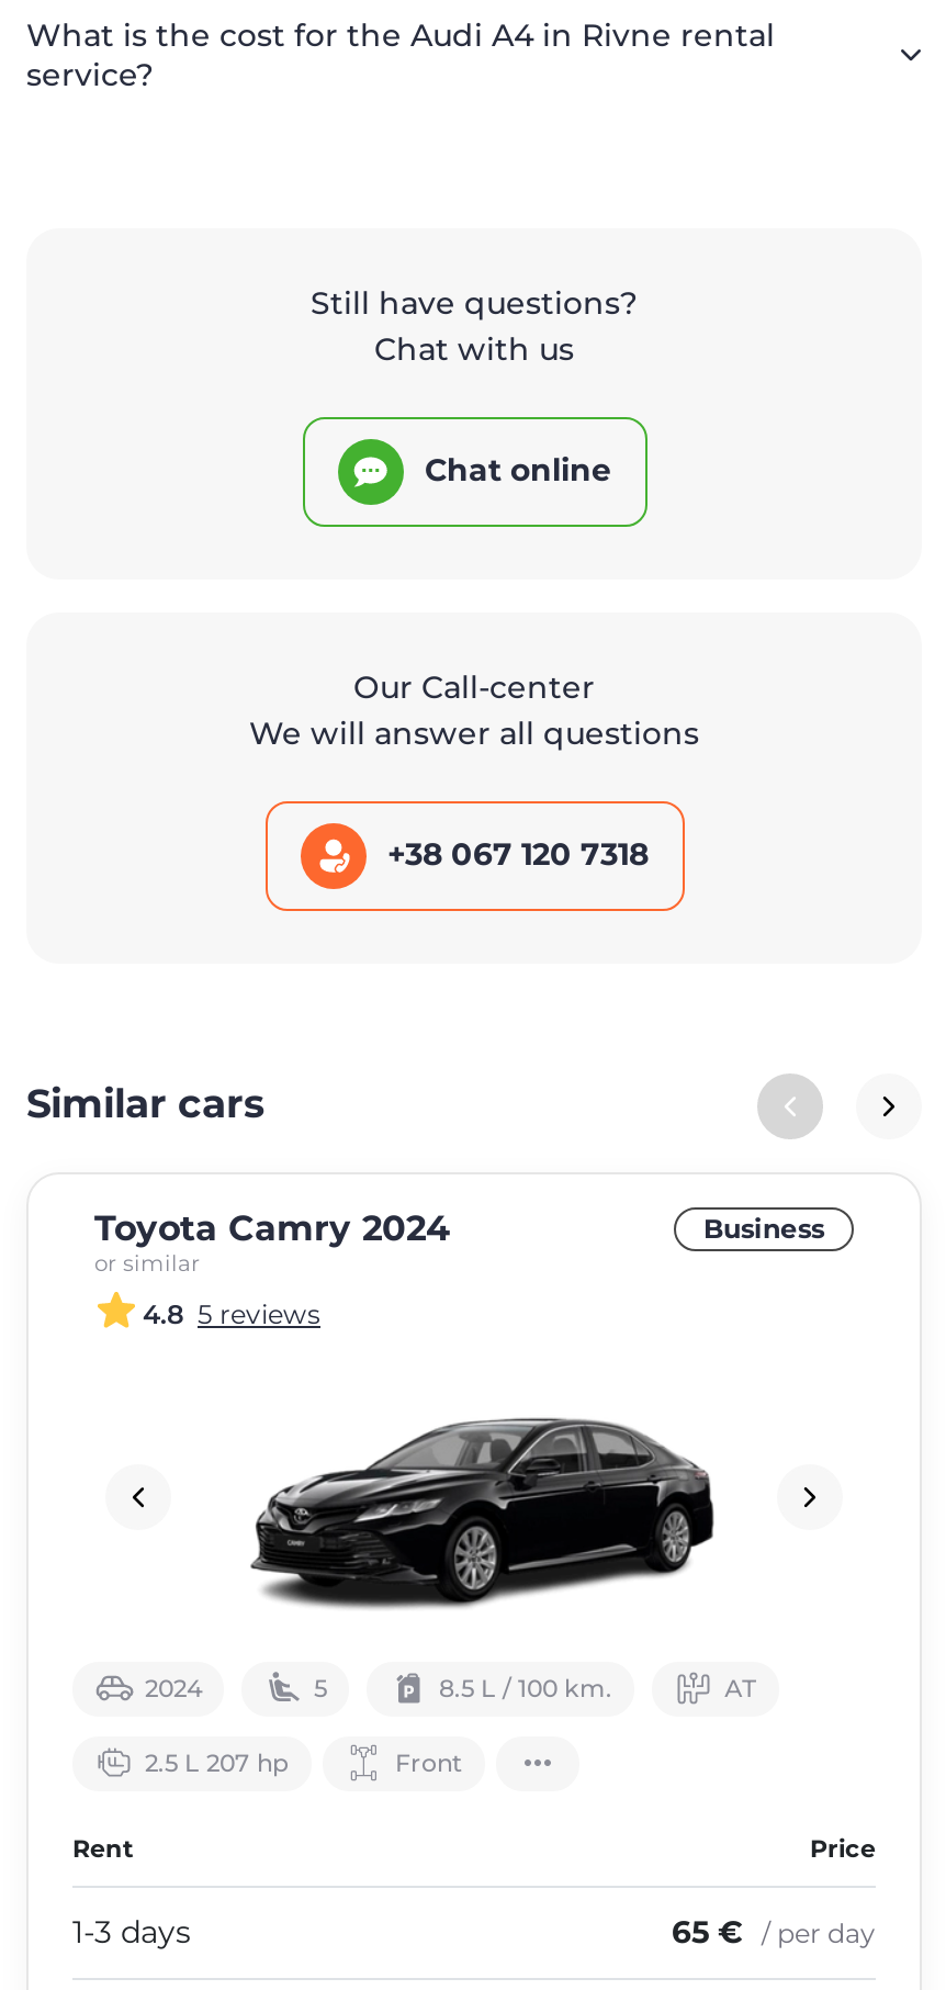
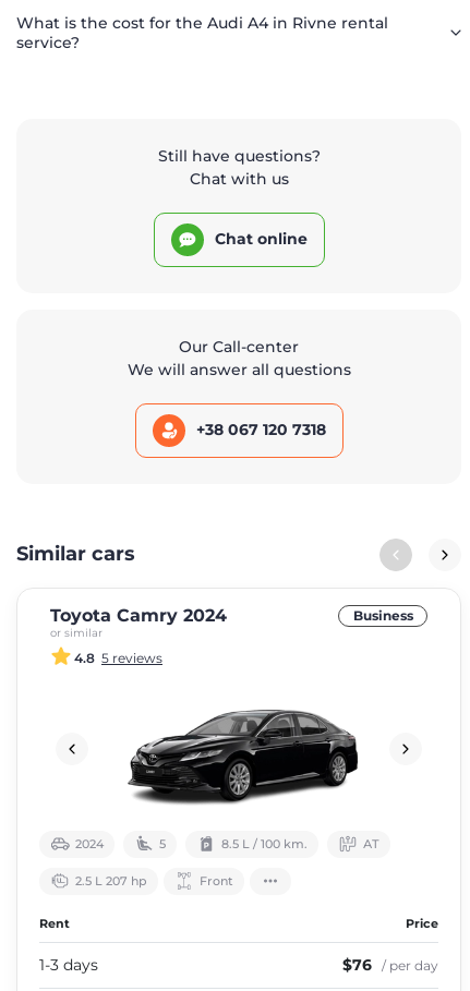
[672,1912,876,1951] 65 € / per day -> [342,955,438,975] $76 / per day

